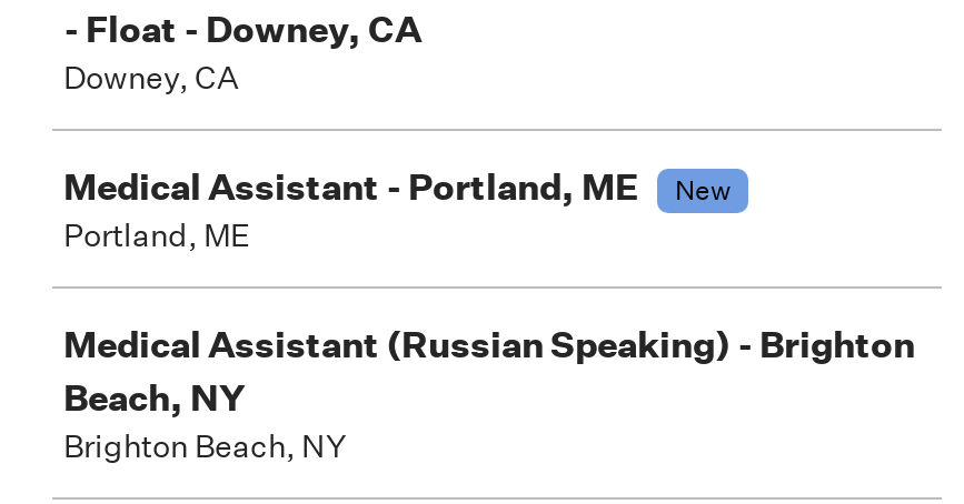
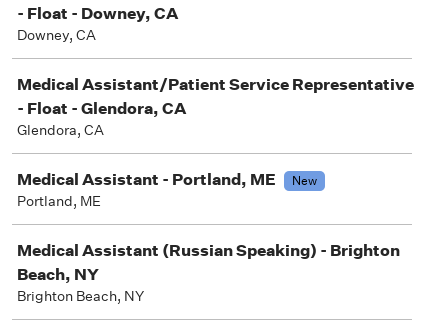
none -> [17,74,414,139] Medical Assistant/Patient Service Representative | - Float - Glendora, CA | Glendora, CA

